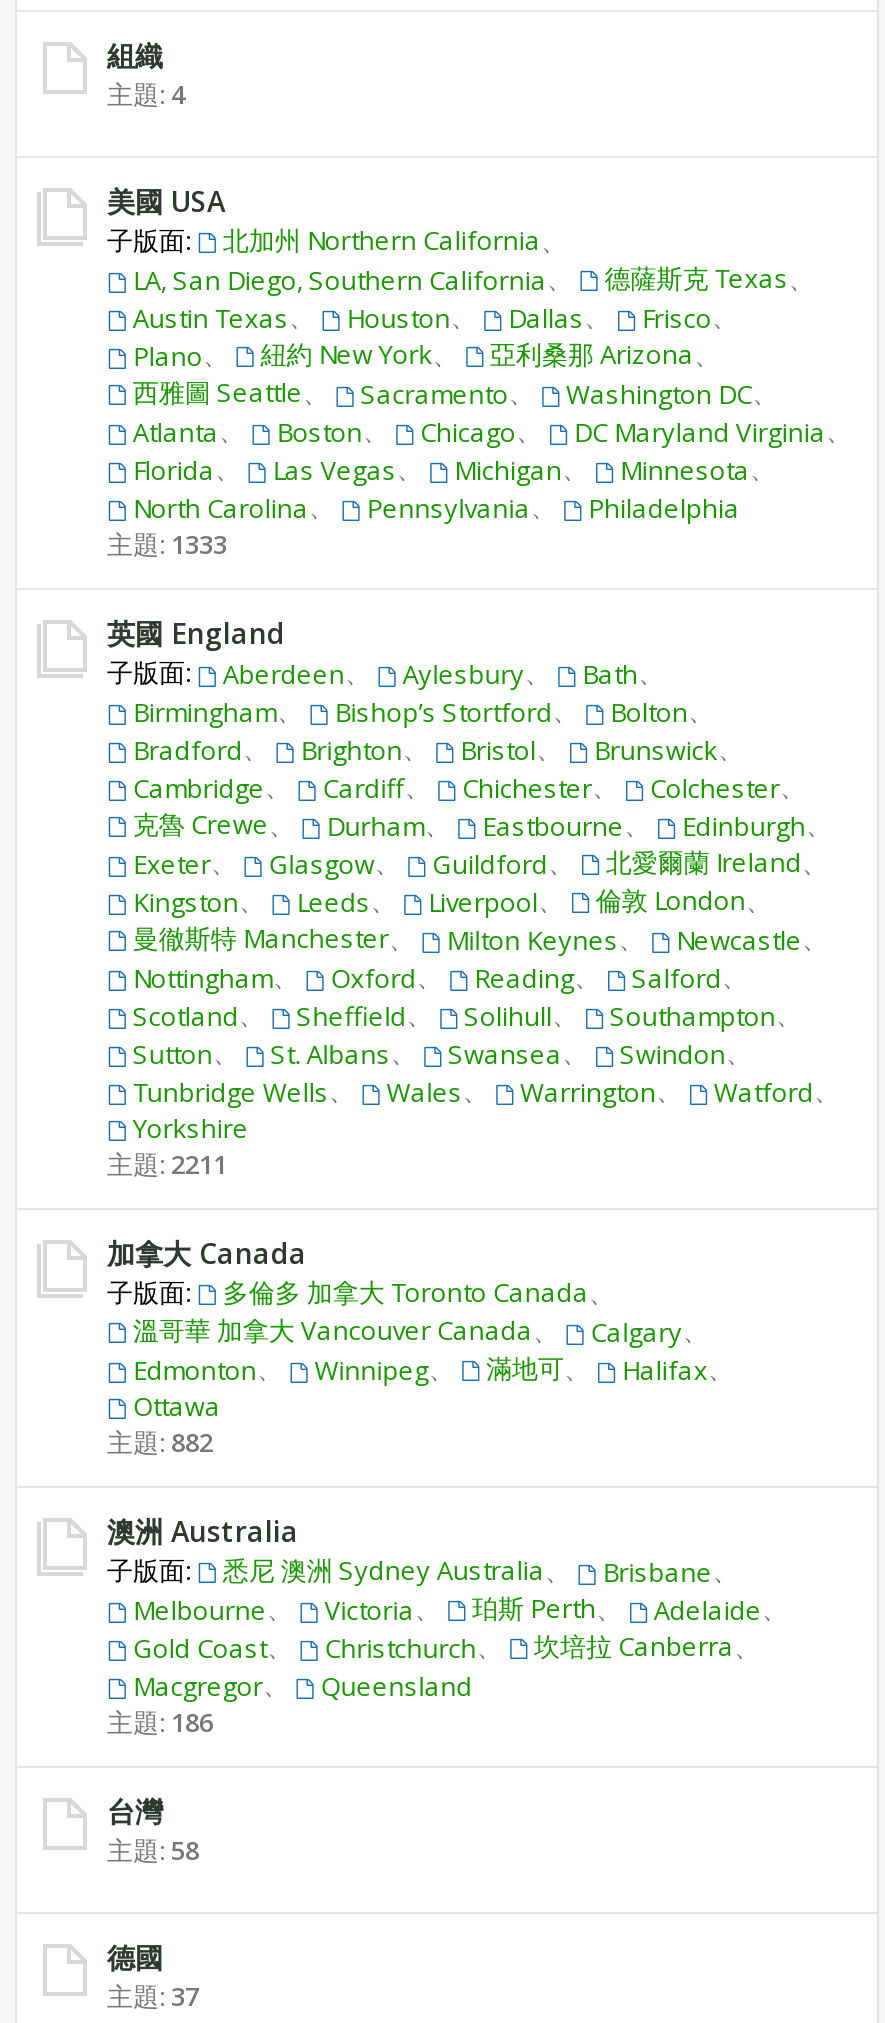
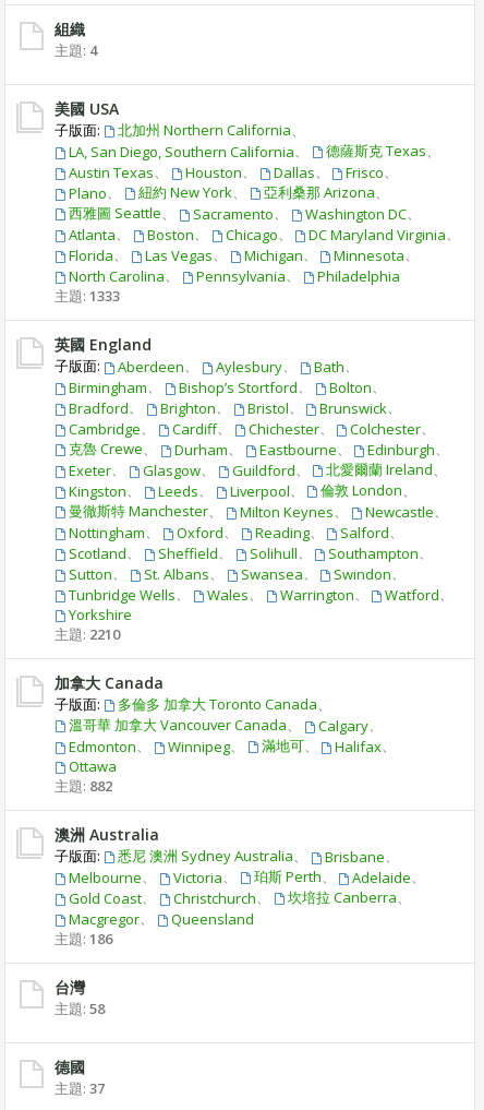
[107,1146,227,1182] 主題: 2211 -> [55,624,120,644] 主題: 2210

